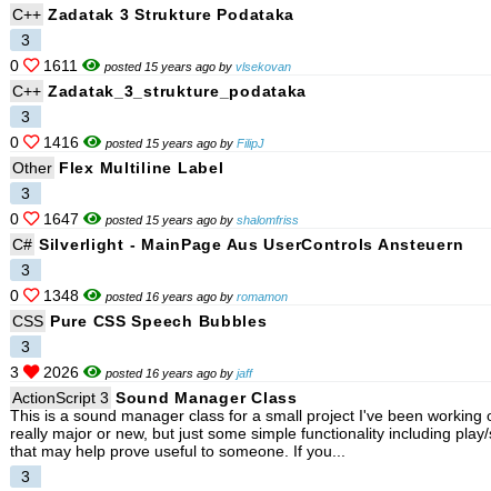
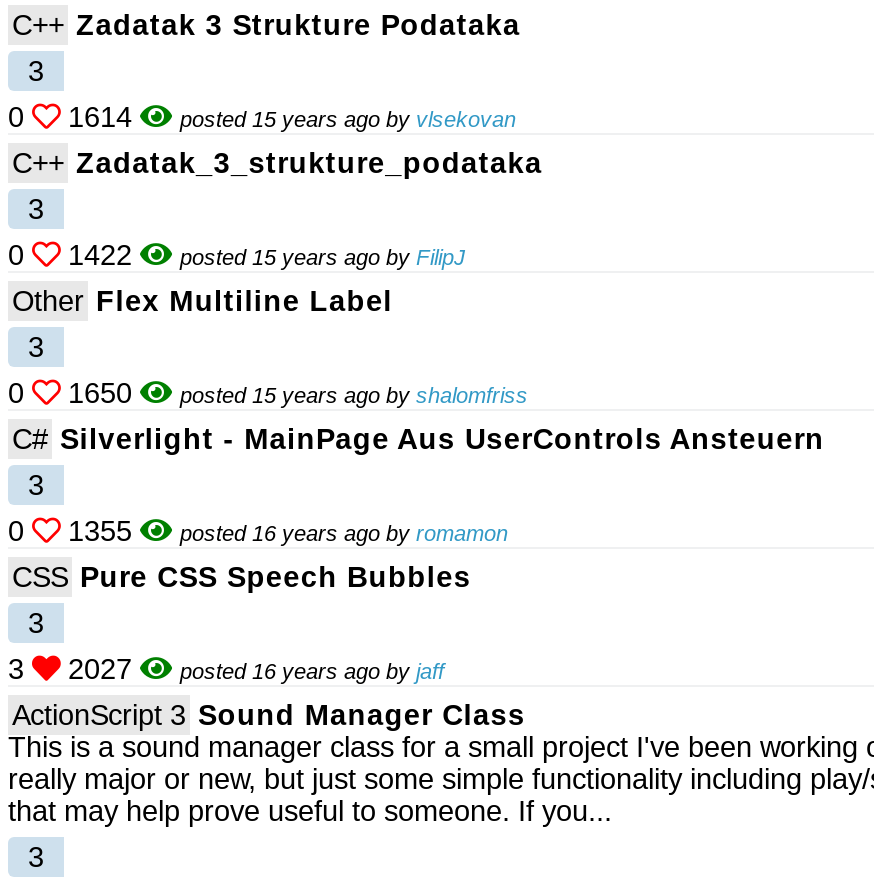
[10,57,291,75] 0 1611 posted 15 years ago by vlsekovan -> [8,102,516,134] 0 1614 posted 15 years ago by vlsekovan
[10,134,264,151] 0 1416 posted 15 years ago by FilipJ -> [8,240,466,272] 0 1422 posted 15 years ago by FilipJ
[10,210,299,228] 0 1647 posted 15 years ago by shalomfriss -> [8,378,528,410] 0 1650 posted 15 years ago by shalomfriss
[10,287,288,305] 0 1348 posted 16 years ago by romamon -> [8,516,508,548] 0 1355 posted 16 years ago by romamon
[10,364,252,381] 3 2026 posted 16 years ago by jaff -> [8,654,444,686] 3 2027 posted 16 years ago by jaff

